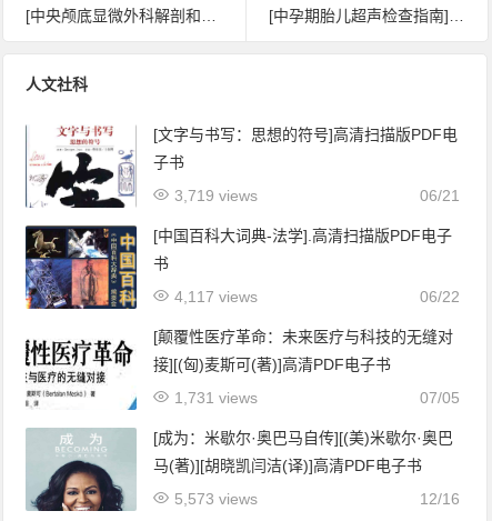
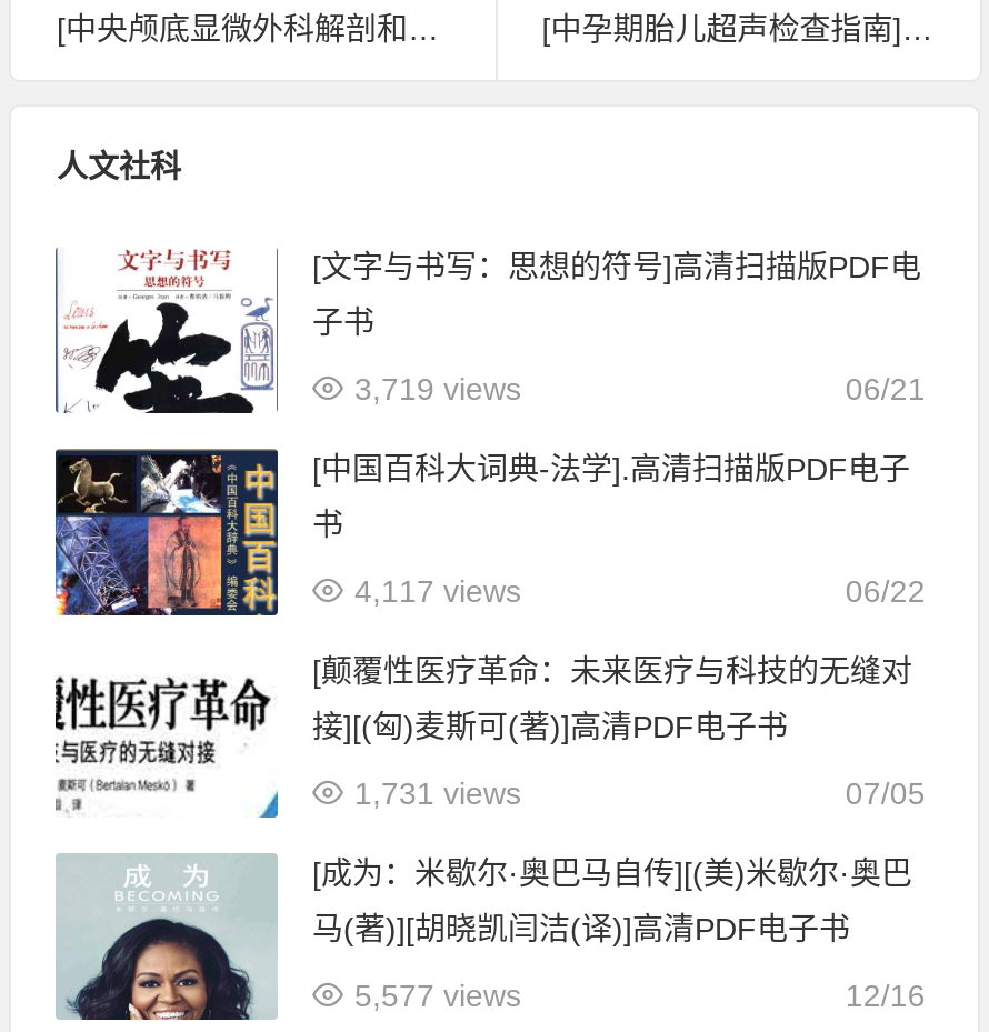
[175,490,258,508] 5,573 views -> [354,978,521,1013] 5,577 views

